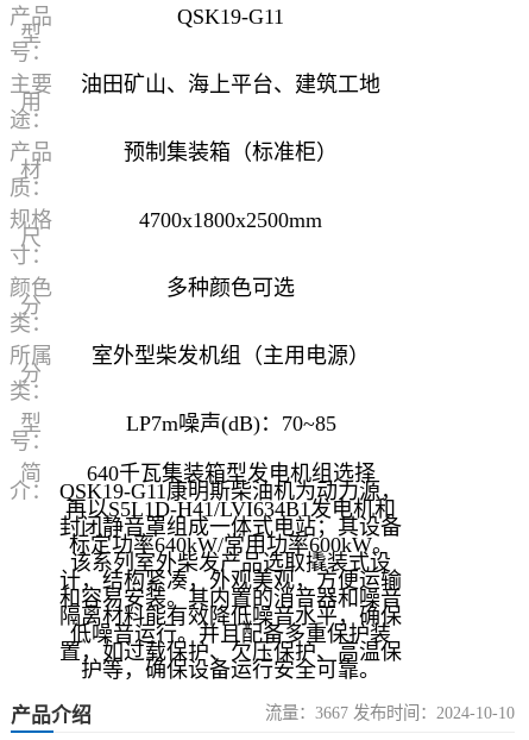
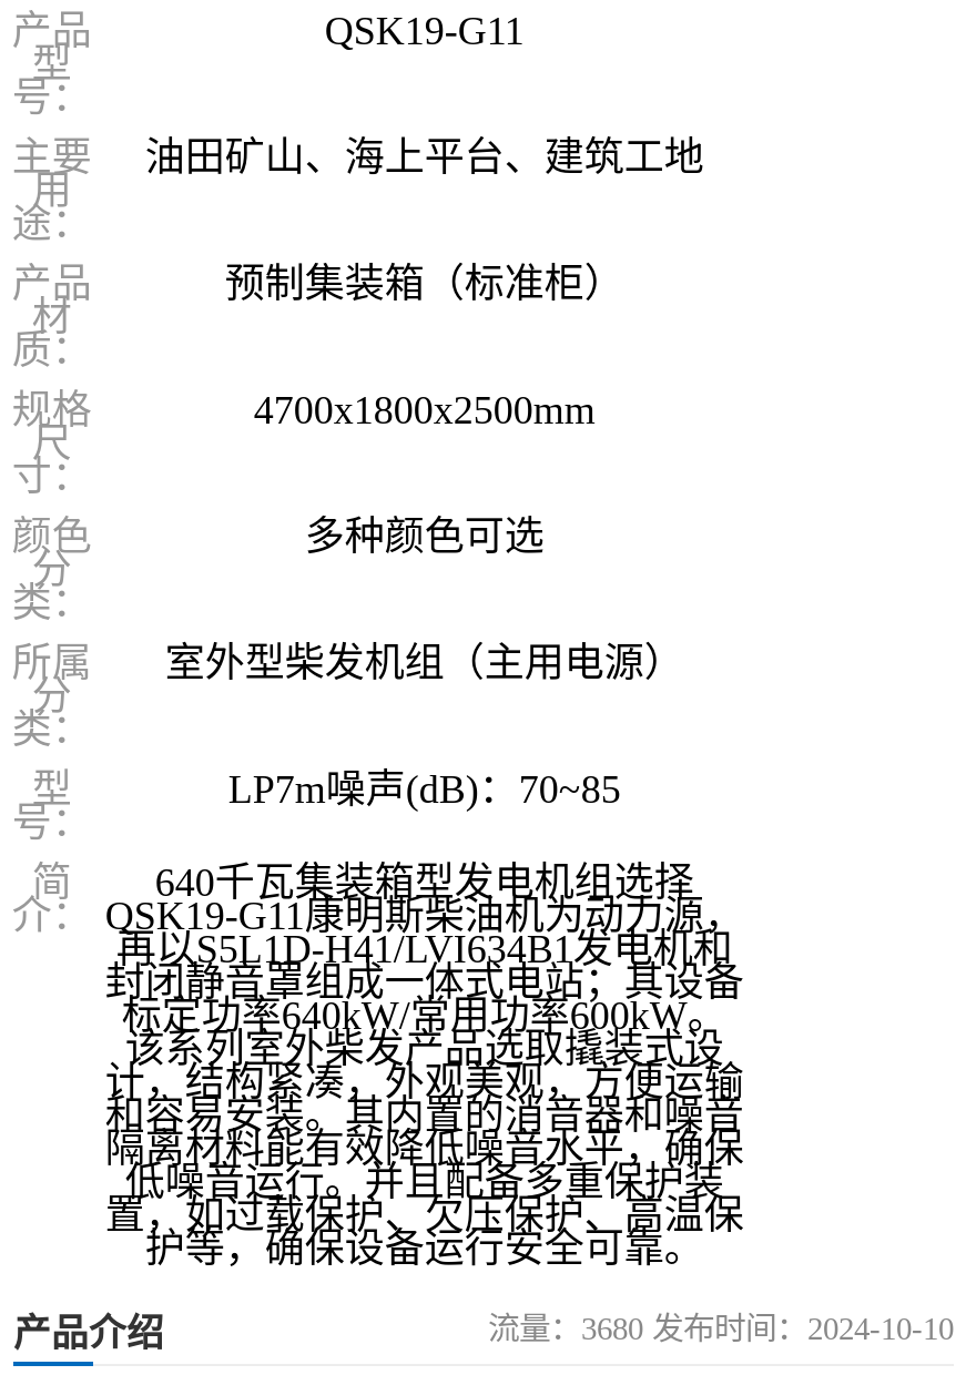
[265,704,515,723] 流量：3667 发布时间：2024-10-10 -> [488,1312,954,1347] 流量：3680 发布时间：2024-10-10

